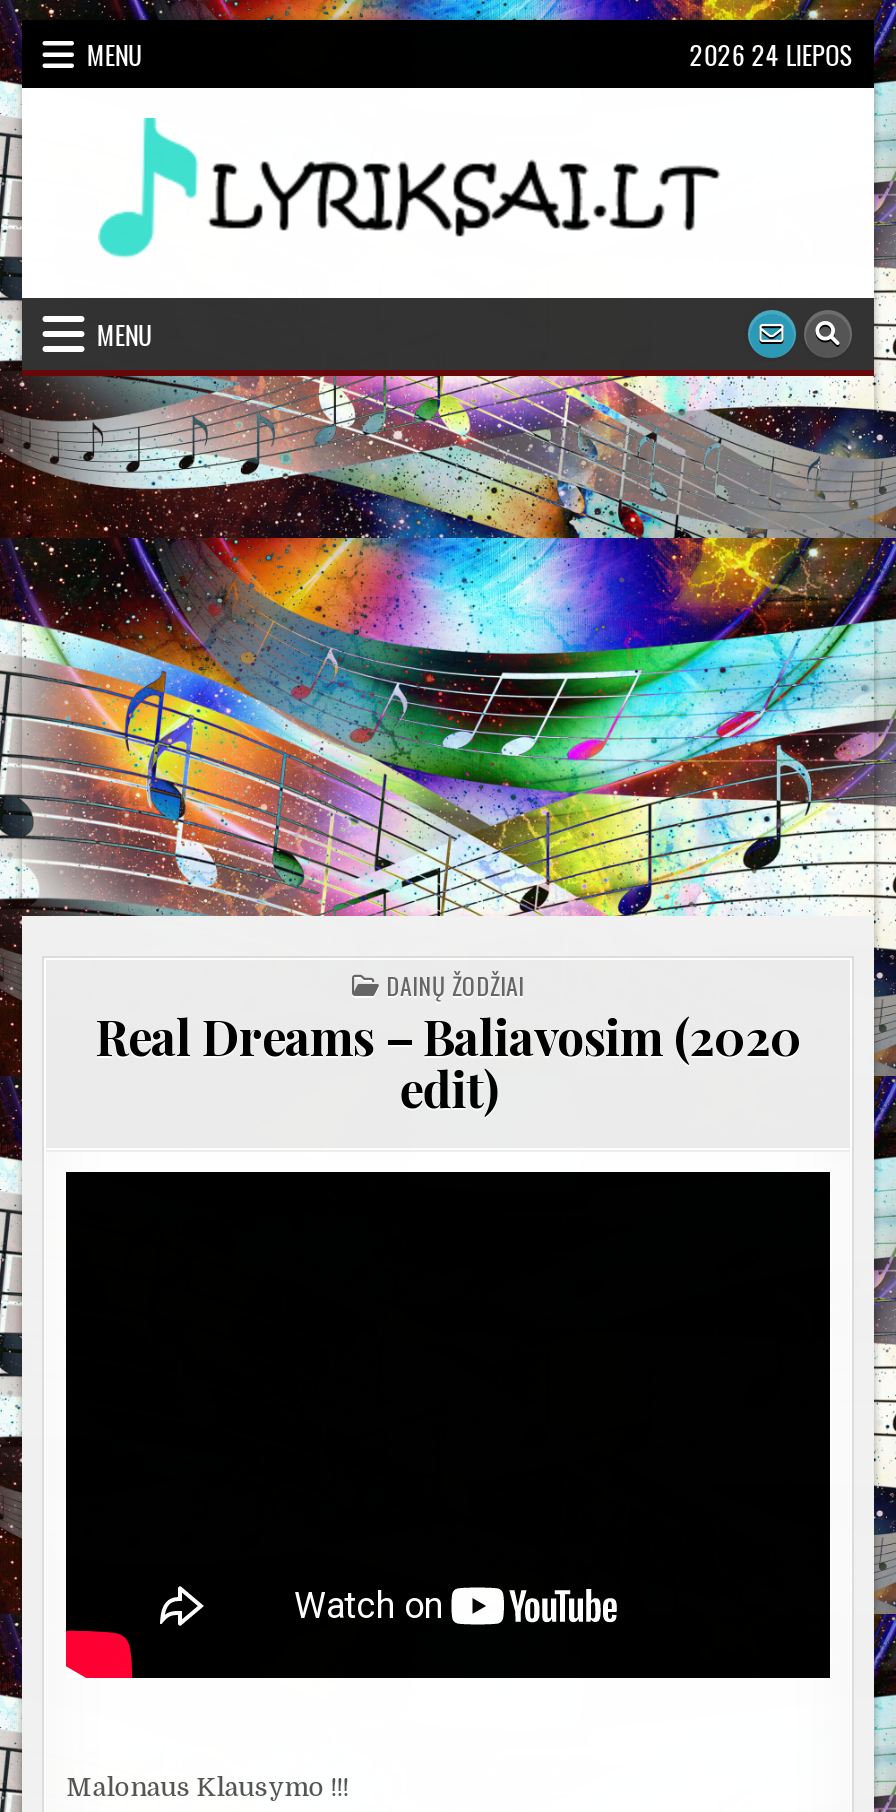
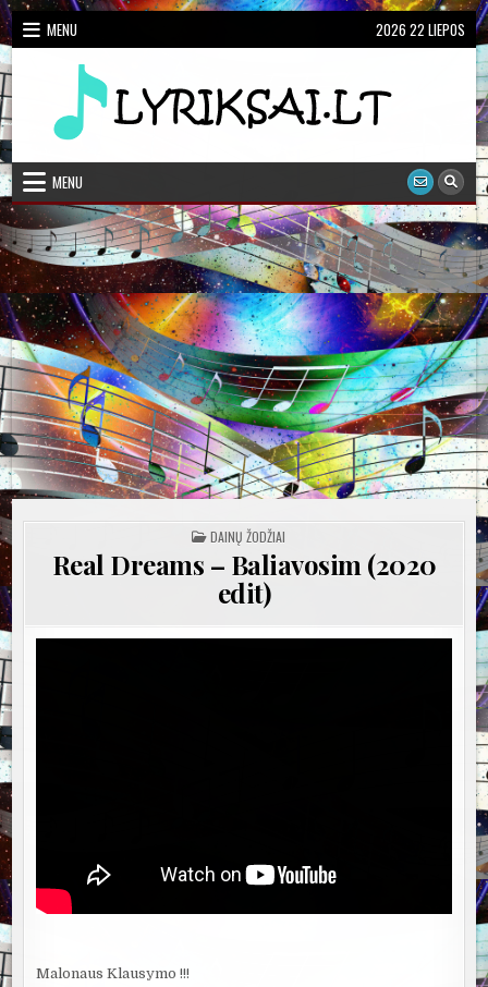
[690,34,854,74] 2026 24 LIEPOS -> [376,19,465,40] 2026 22 LIEPOS

